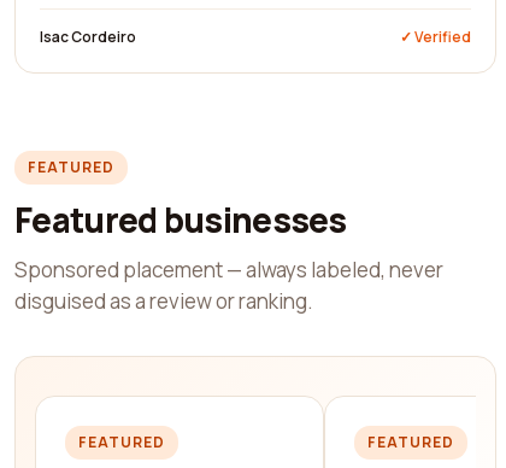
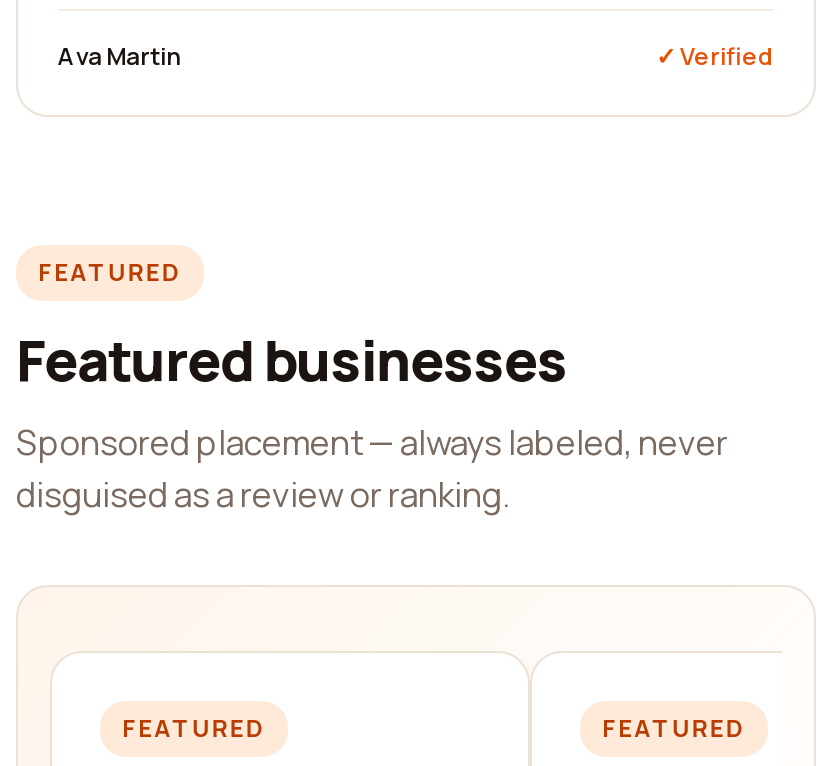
[40,27,136,47] Isac Cordeiro -> [58,39,182,73] Ava Martin

